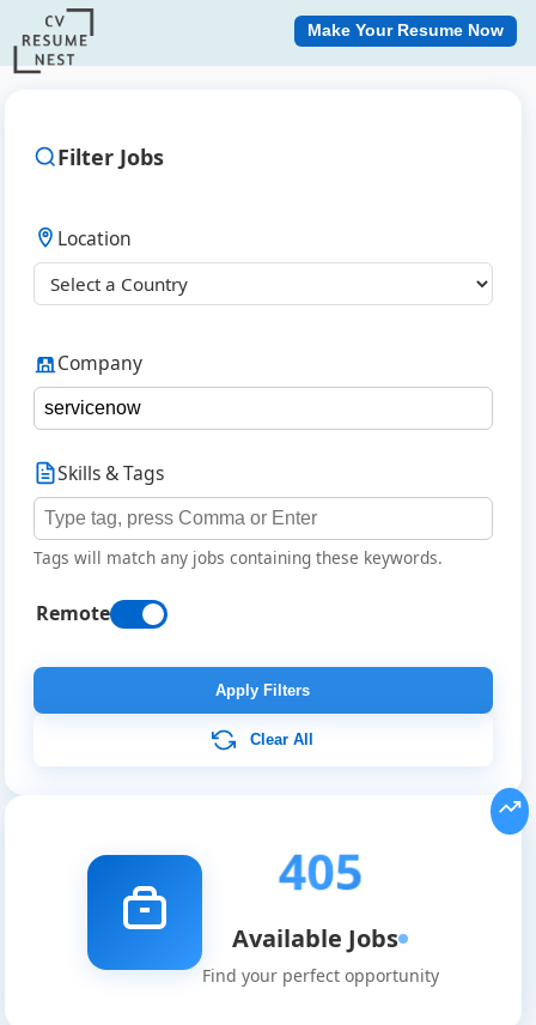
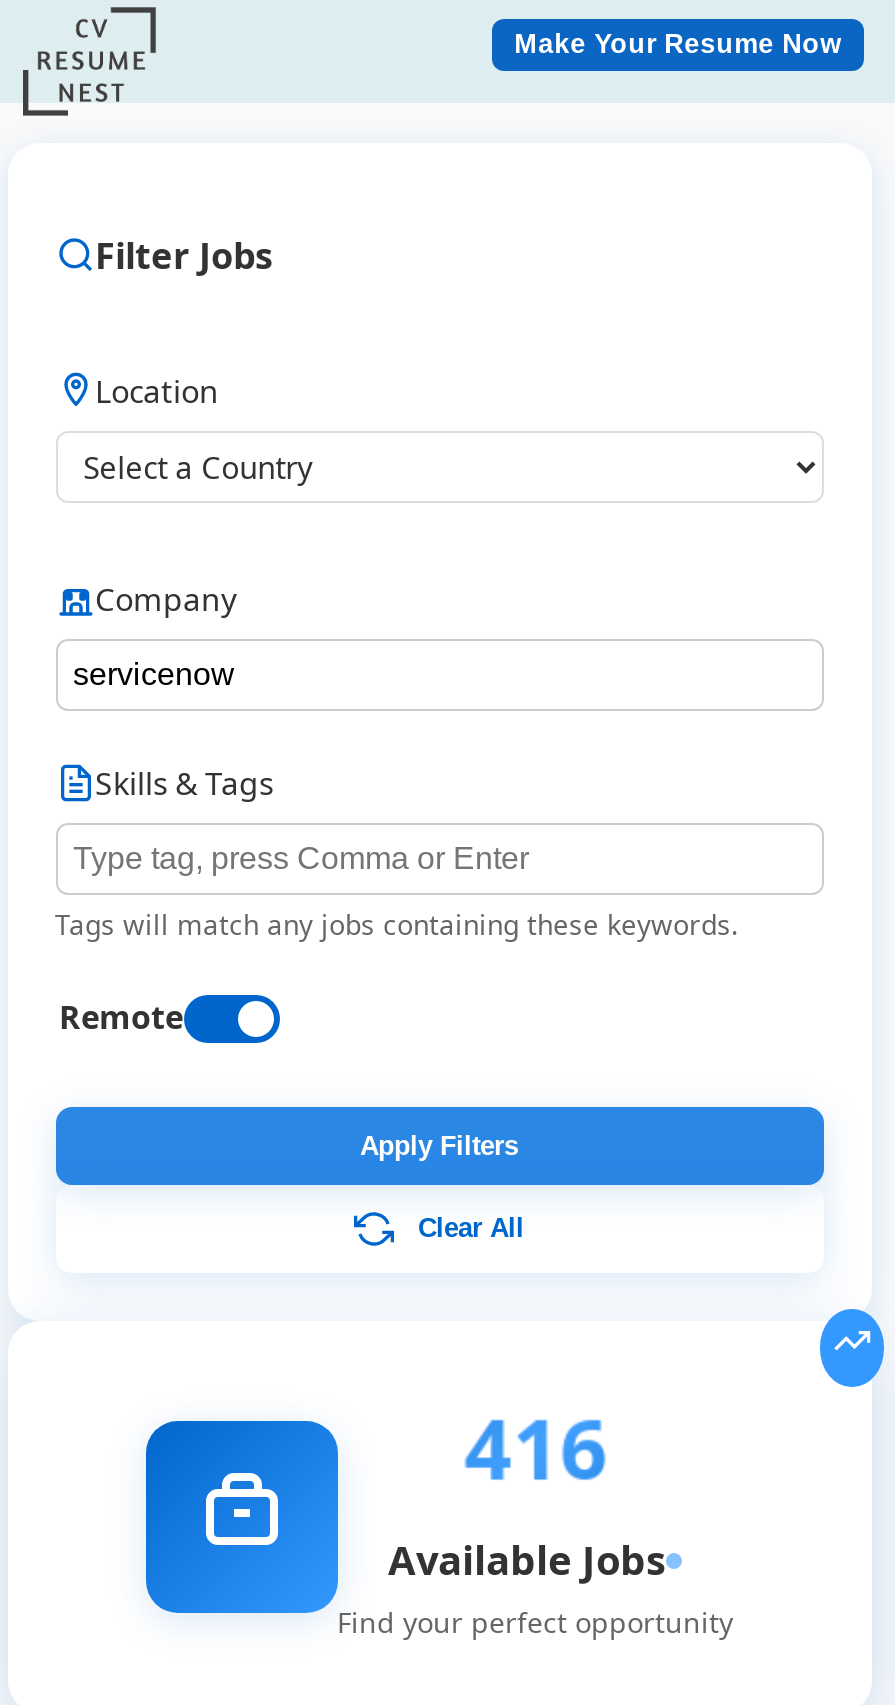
[277,837,363,906] 405 -> [466,1394,604,1504] 416

